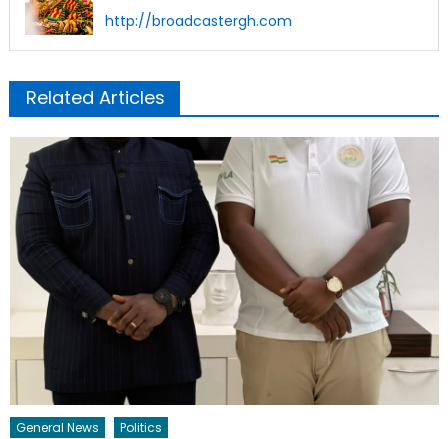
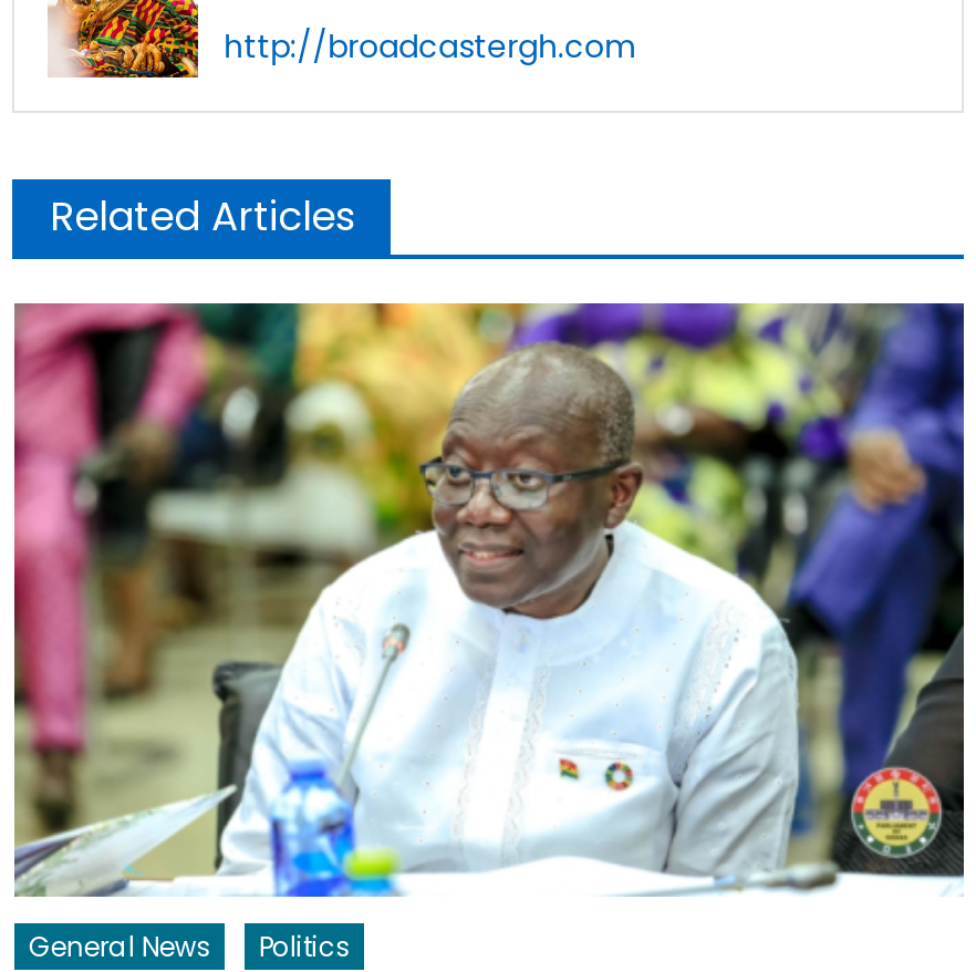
[10,136,439,406] [image] -> [12,301,966,899] [image]

